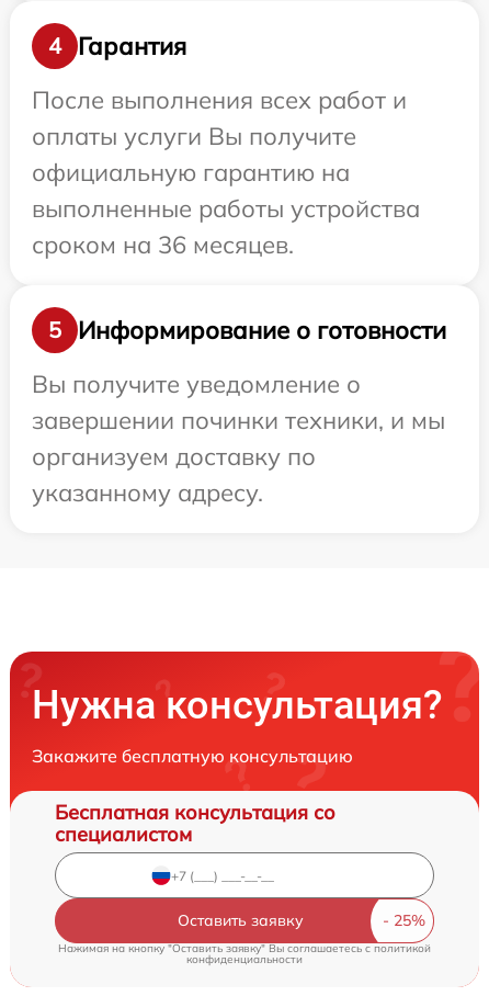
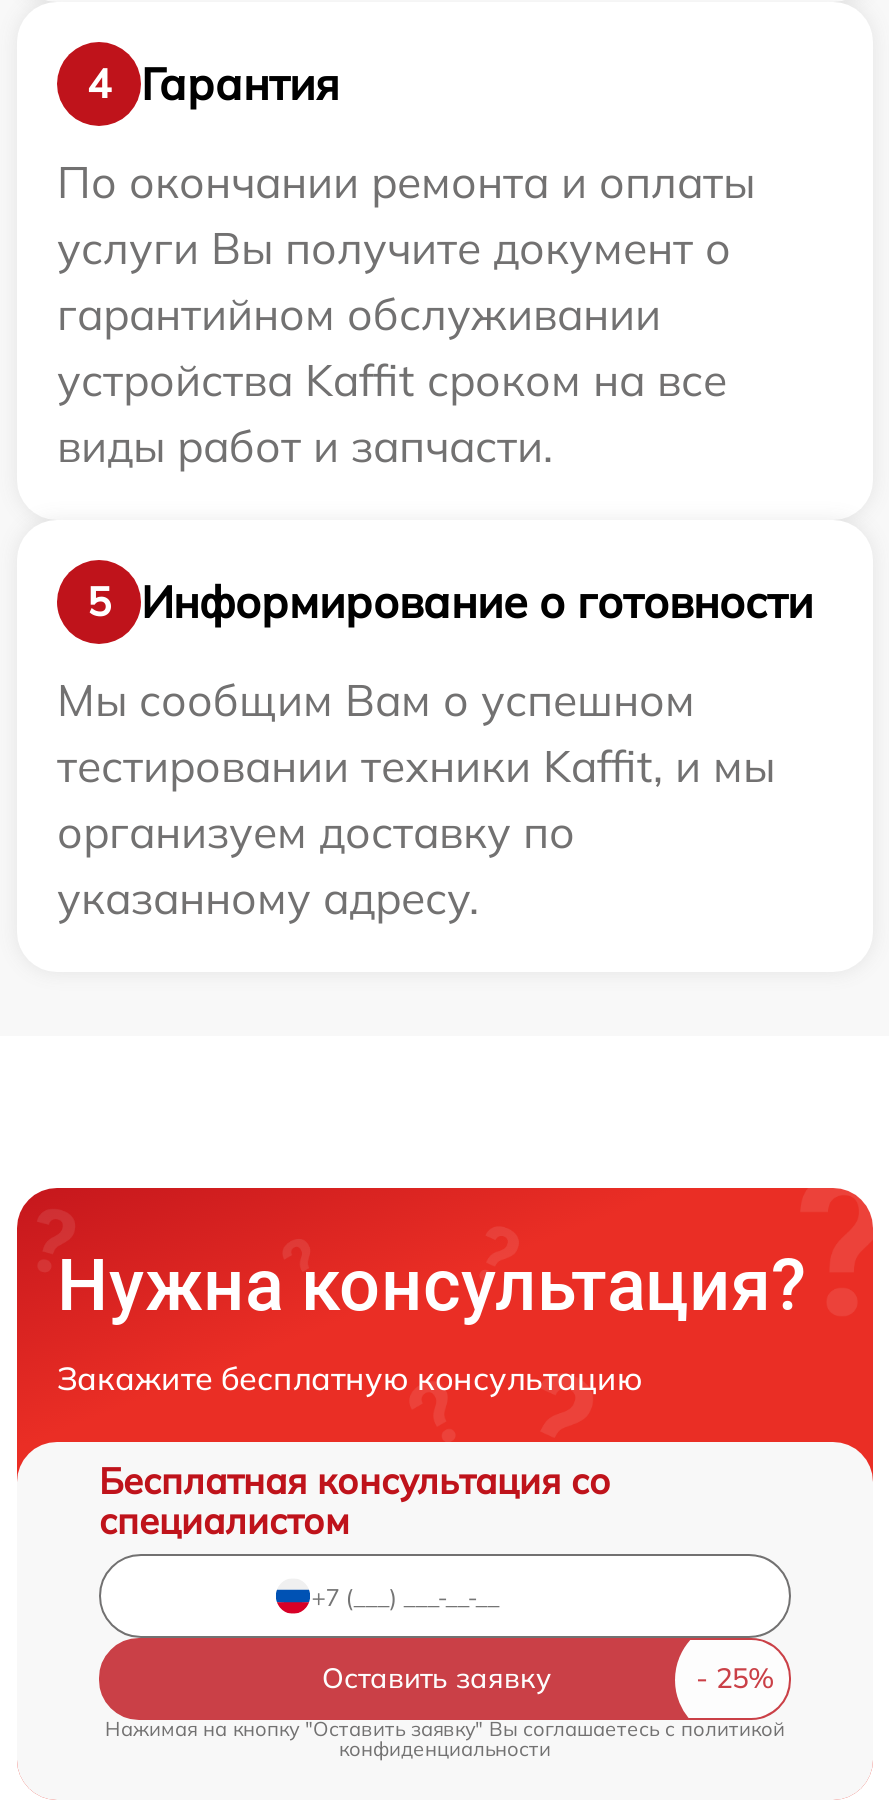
[32,85,420,260] После выполнения всех работ и | оплаты услуги Вы получите | официальную гарантию на | выполненные работы устройства | сроком на 36 месяцев. -> [57,154,755,474] По окончании ремонта и оплаты | услуги Вы получите документ о | гарантийном обслуживании | устройства Kaffit сроком на все | виды работ и запчасти.
[32,369,445,436] Вы получите уведомление о | завершении починки техники, и мы -> [57,672,775,794] Мы сообщим Вам о успешном | тестировании техники Kaffit, и мы

